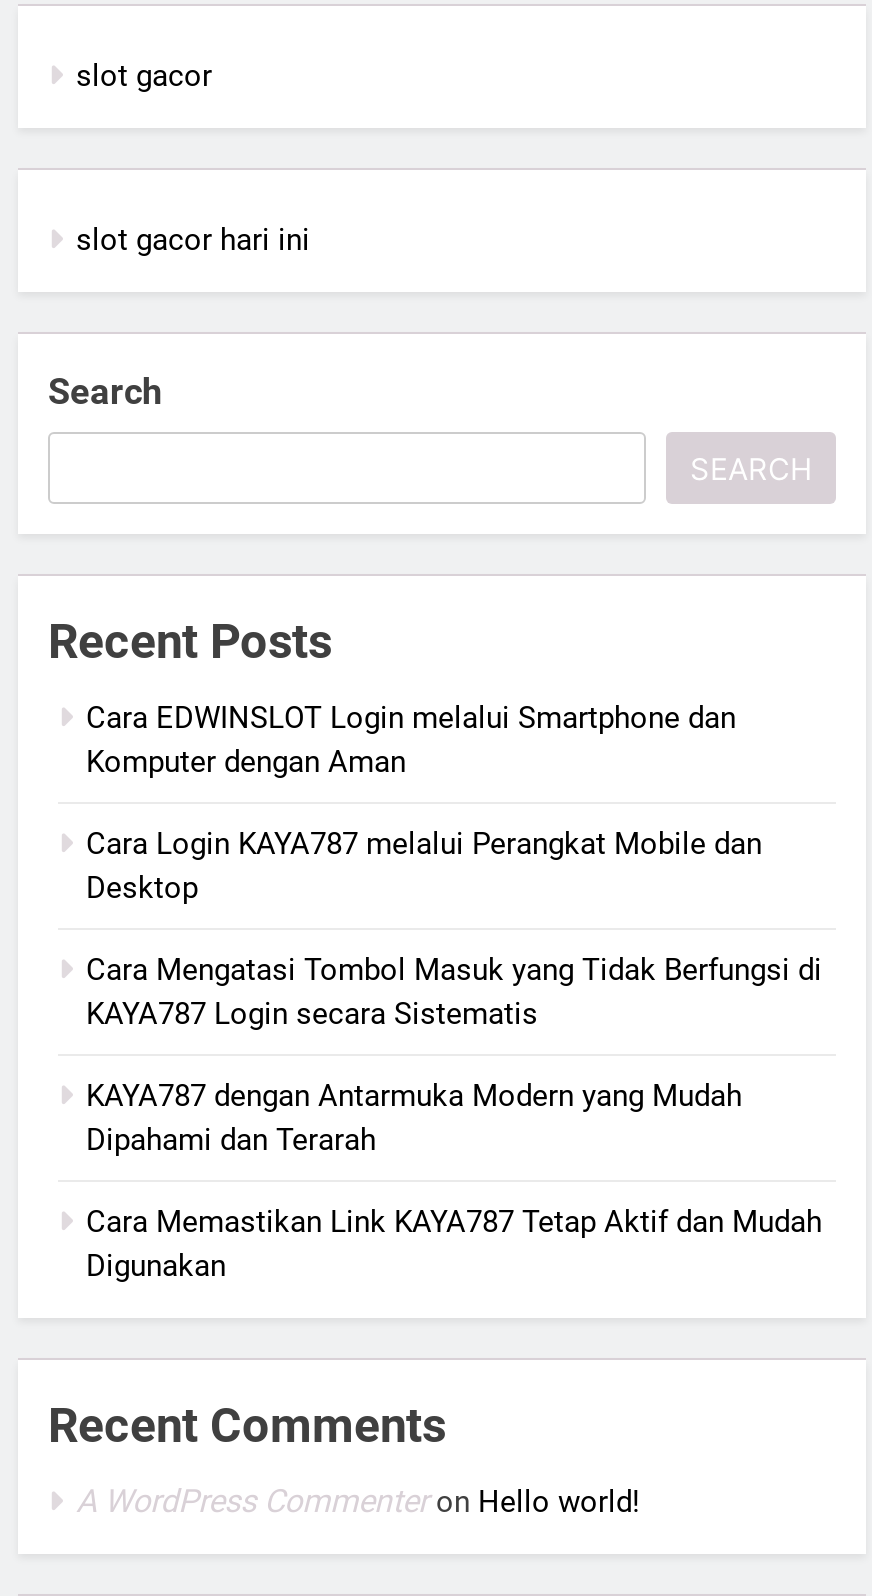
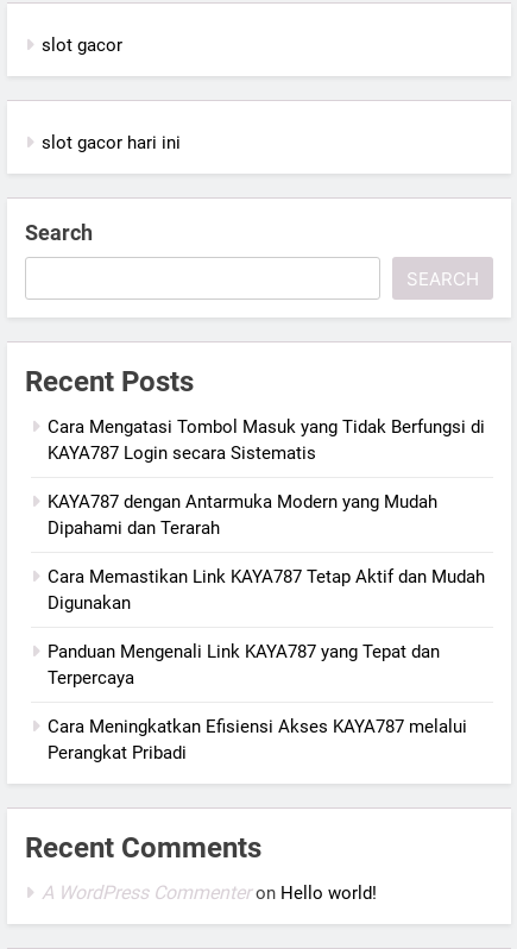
[86,700,762,906] Cara EDWINSLOT Login melalui Smartphone dan | Komputer dengan Aman | Cara Login KAYA787 melalui Perangkat Mobile dan | Desktop -> none
moved [86,952,822,1284] -> [48,416,485,614]: Cara Mengatasi Tombol Masuk yang Tidak Berfungsi di | KAYA787 Login secara Sistematis | KAYA787 dengan Antarmuka Modern yang Mudah | Dipahami dan Terarah | Cara Memastikan Link KAYA787 Tetap Aktif dan Mudah | Digunakan
none -> [48,641,467,764] Panduan Mengenali Link KAYA787 yang Tepat dan | Terpercaya | Cara Meningkatkan Efisiensi Akses KAYA787 melalui | Perangkat Pribadi

